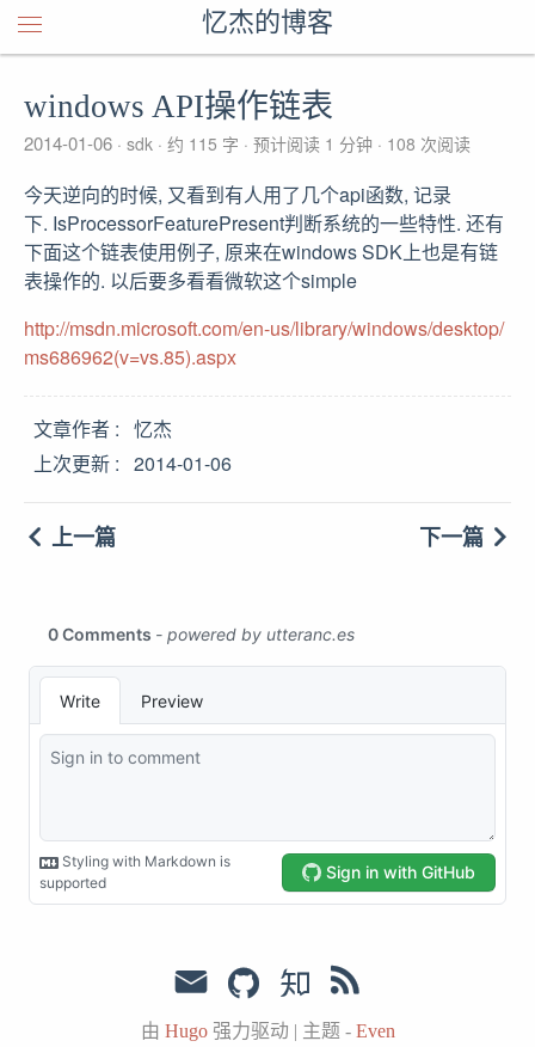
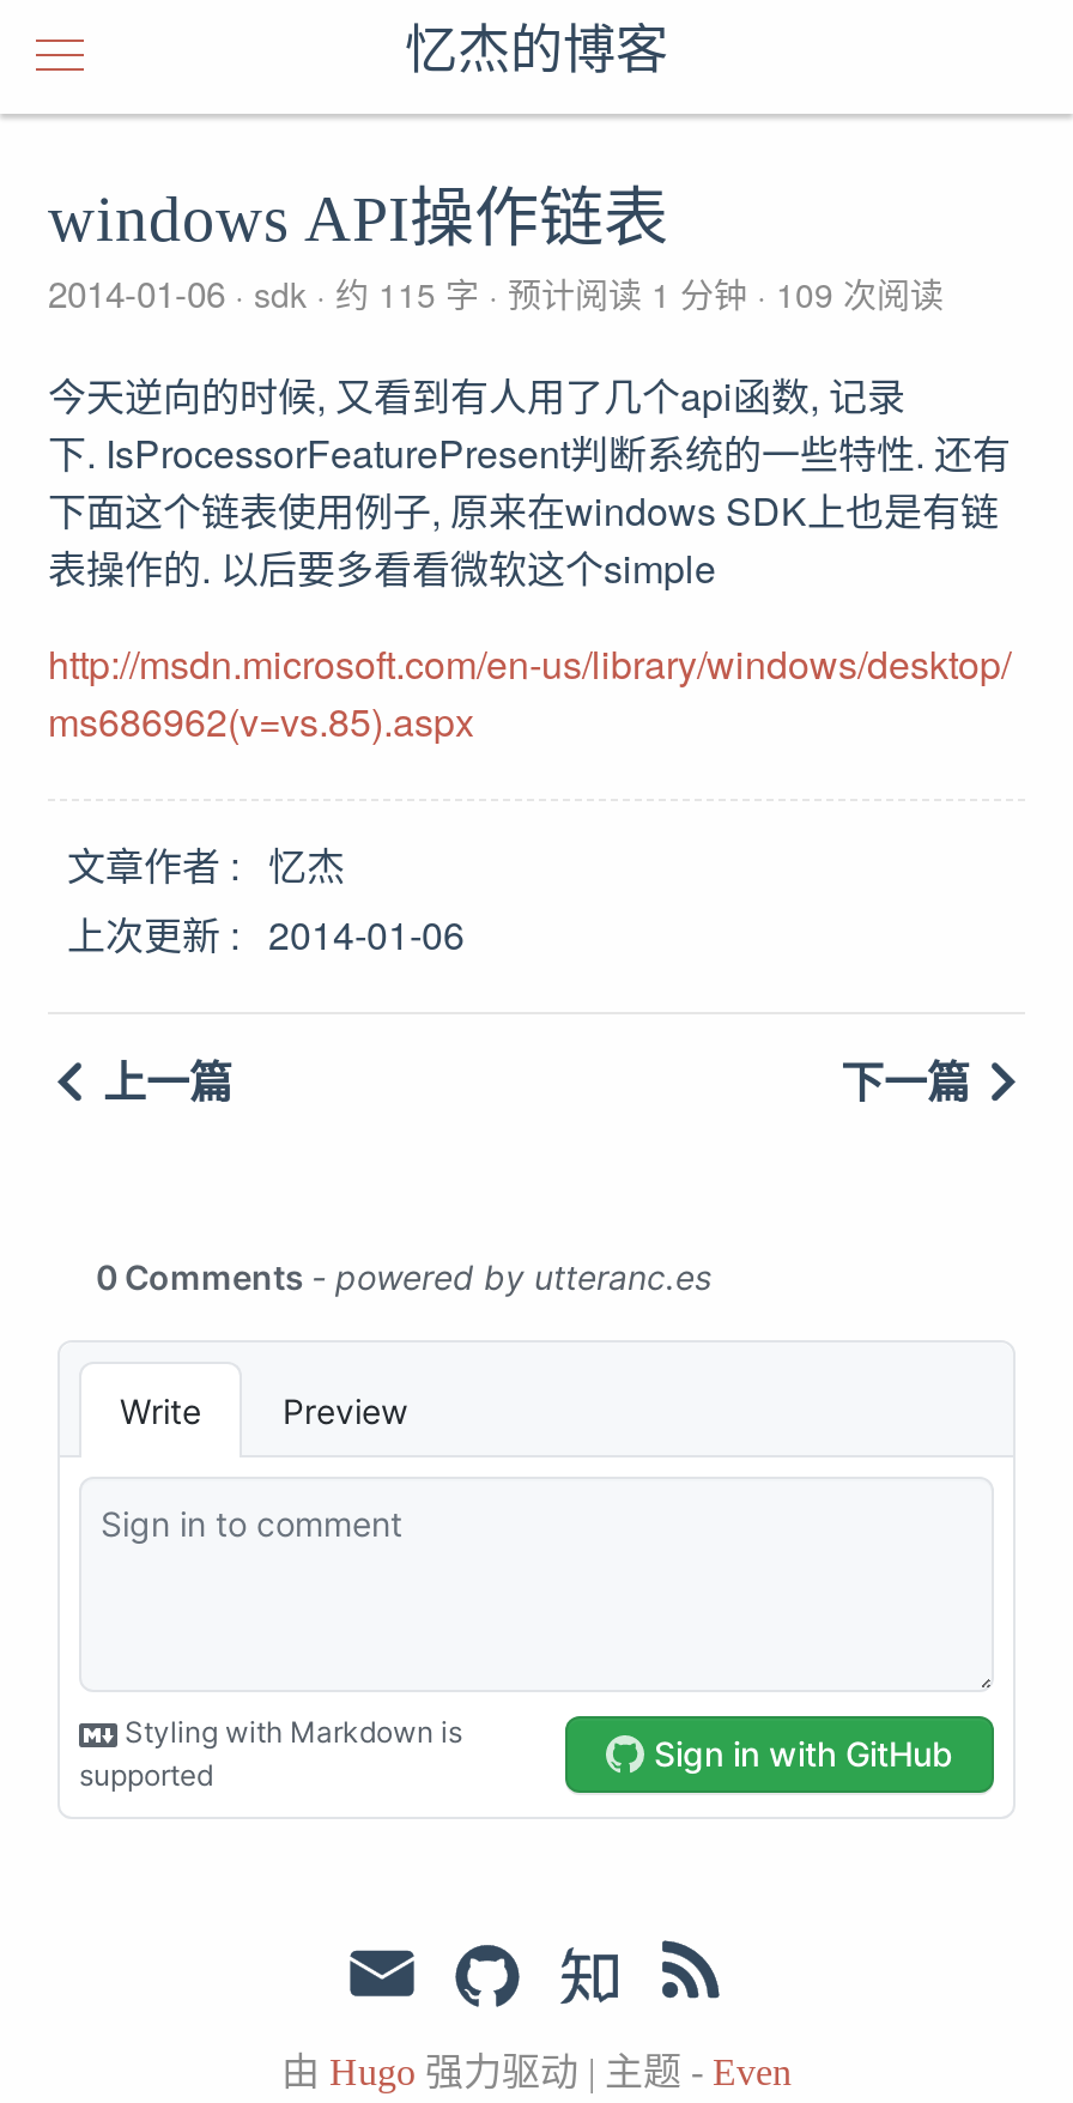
[24,130,471,155] 2014-01-06 sdk 约 115 字 预计阅读 1 分钟 108次阅读 -> [48,267,944,317] 2014-01-06 sdk 约 115 字 预计阅读 1 分钟 109次阅读

